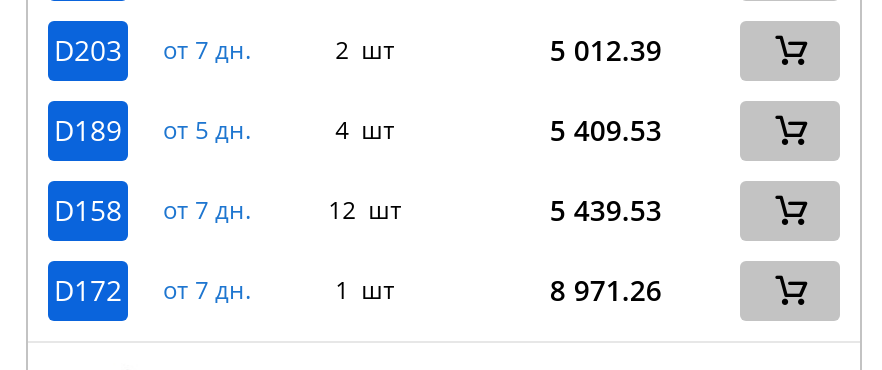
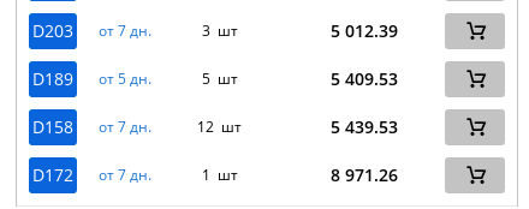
[335,34,395,68] 2 шт -> [202,20,238,41] 3 шт
[335,114,395,148] 4 шт -> [202,68,238,89] 5 шт

